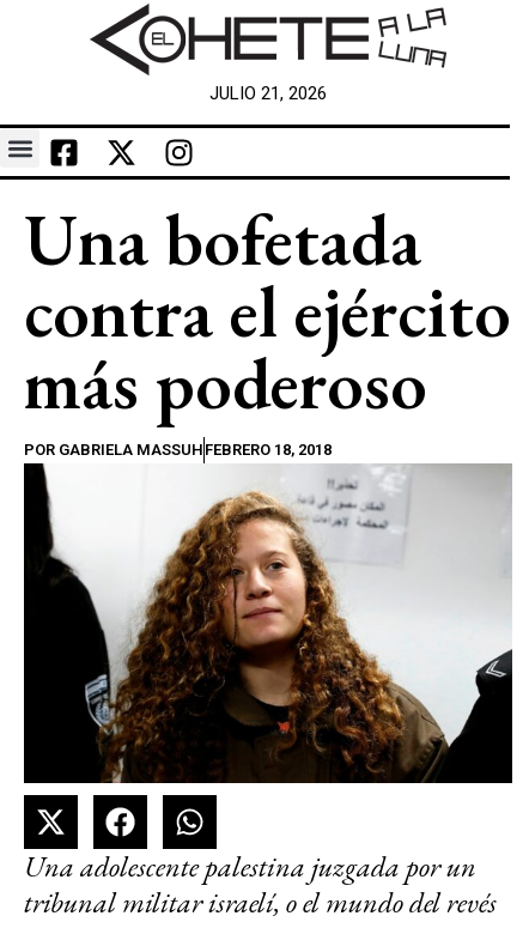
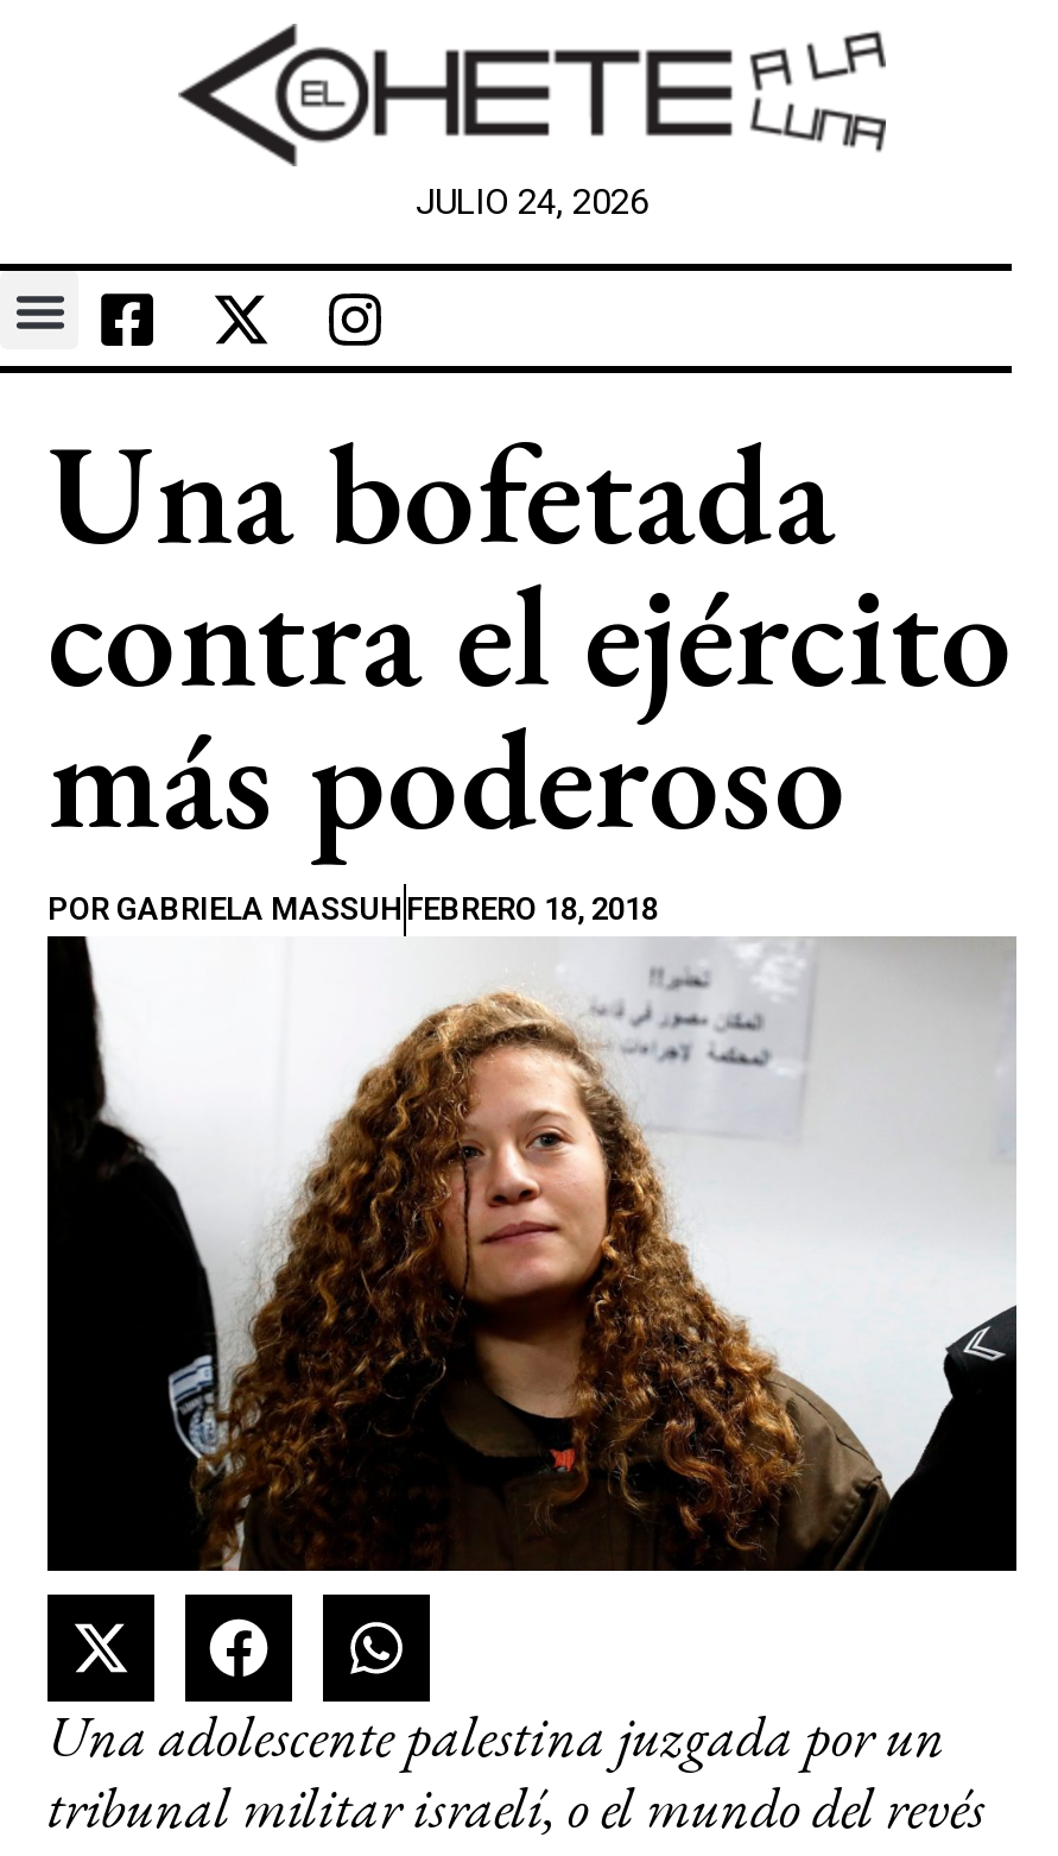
[209,83,327,104] JULIO 21, 2026 -> [416,181,648,223] JULIO 24, 2026

